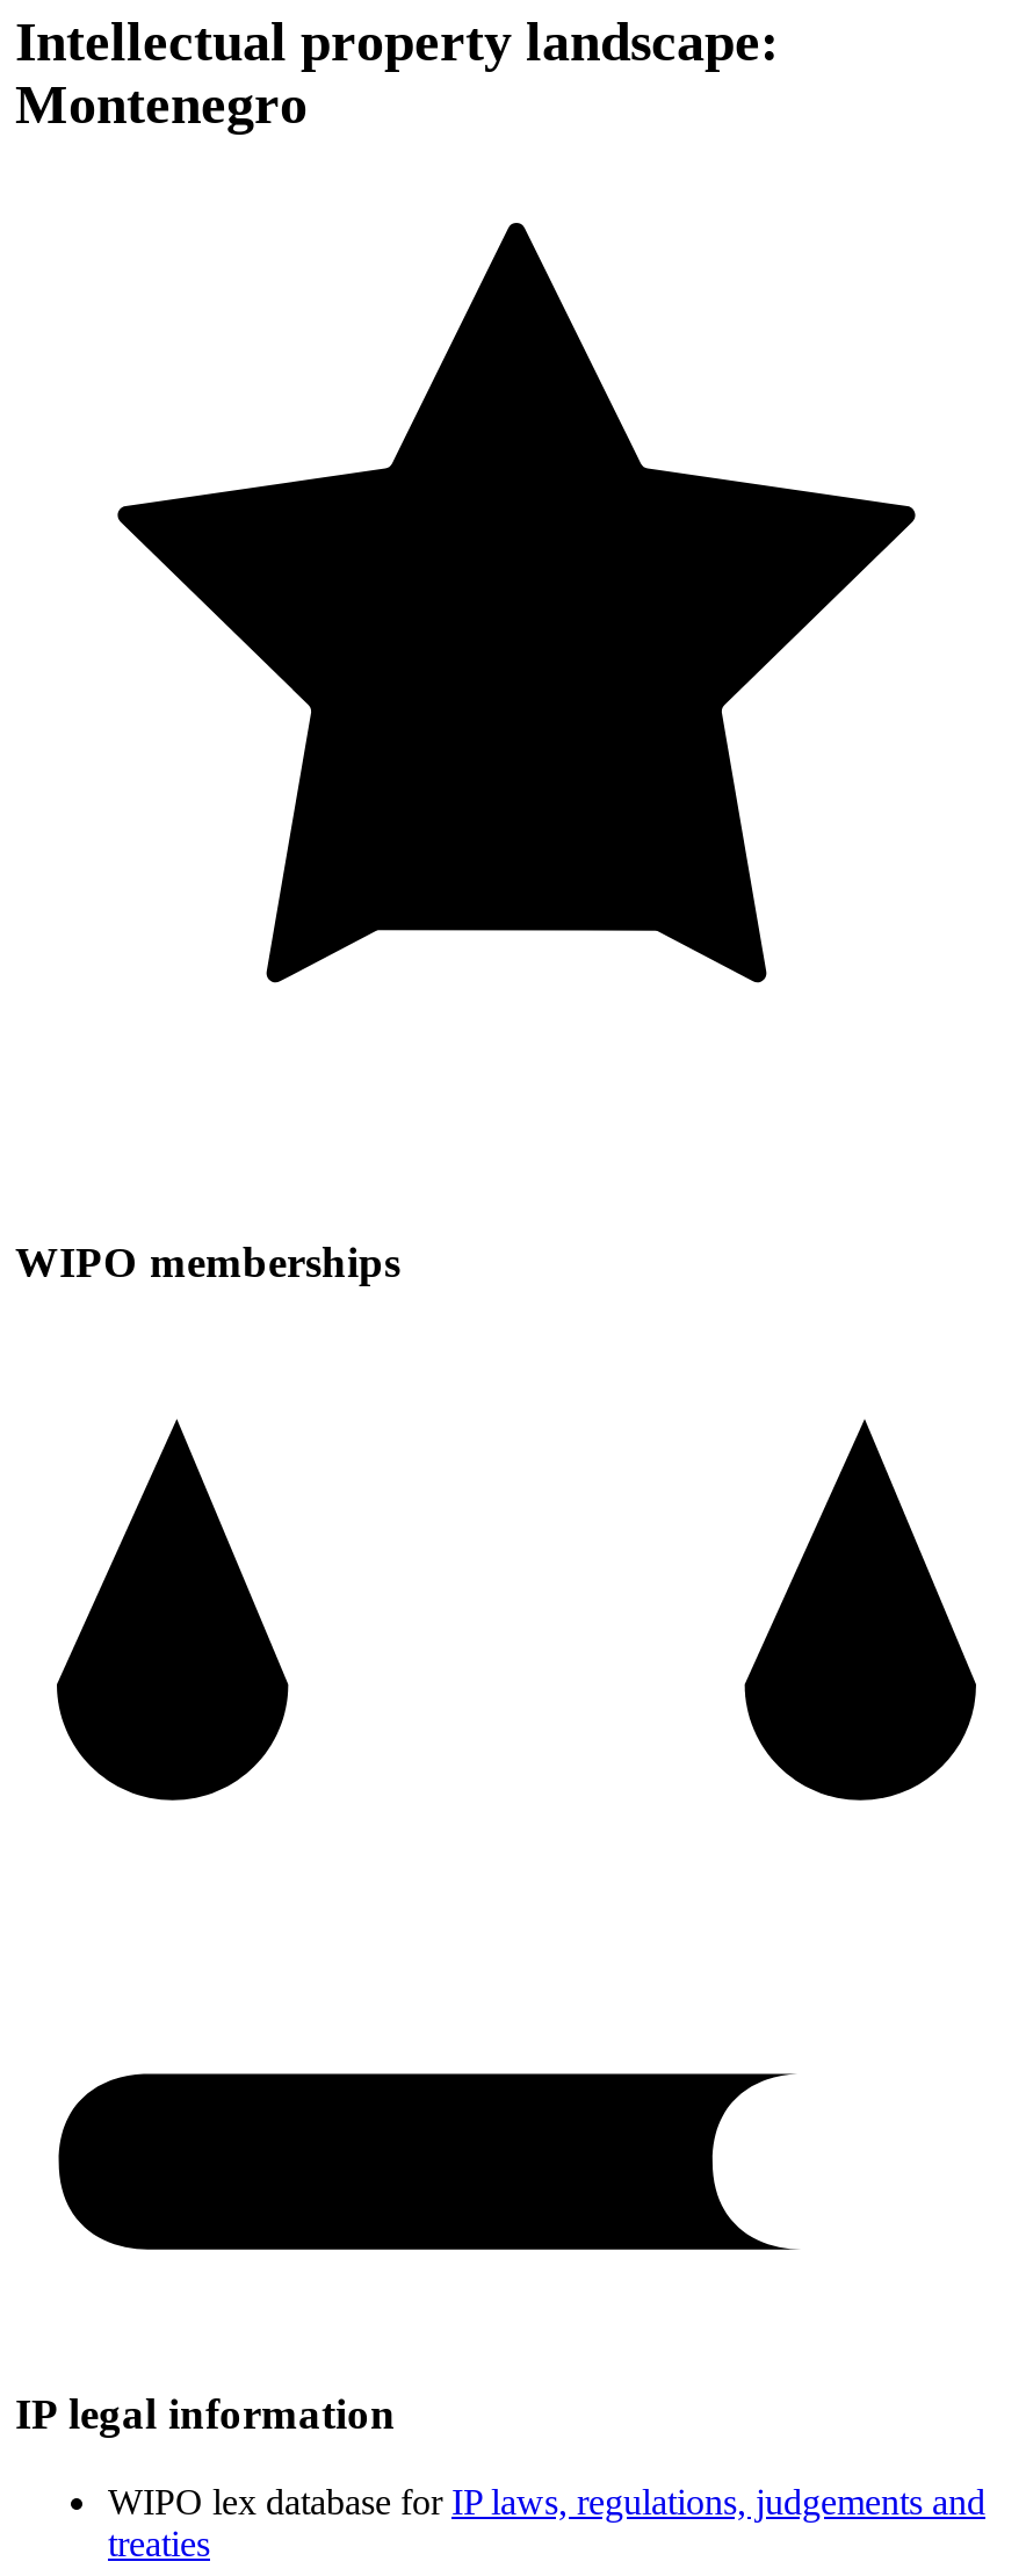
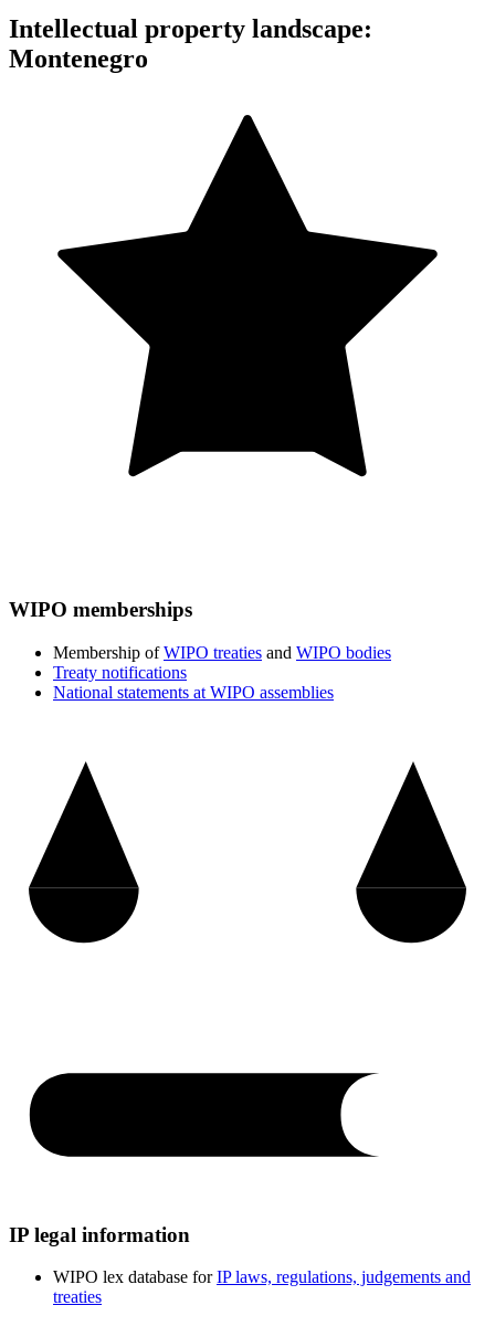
none -> [53,643,391,702] Membership of WIPO treaties and WIPO bodies | Treaty notifications | National statements at WIPO assemblies

